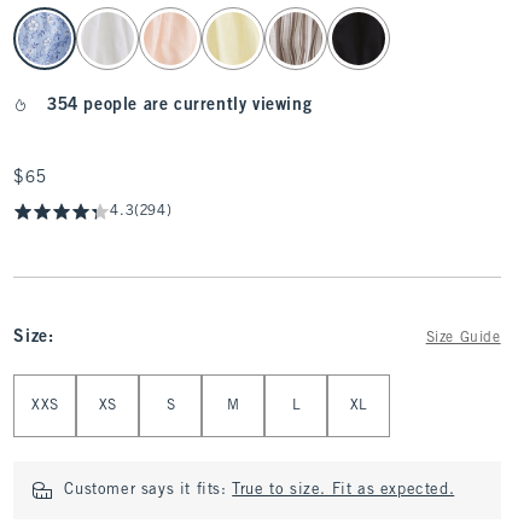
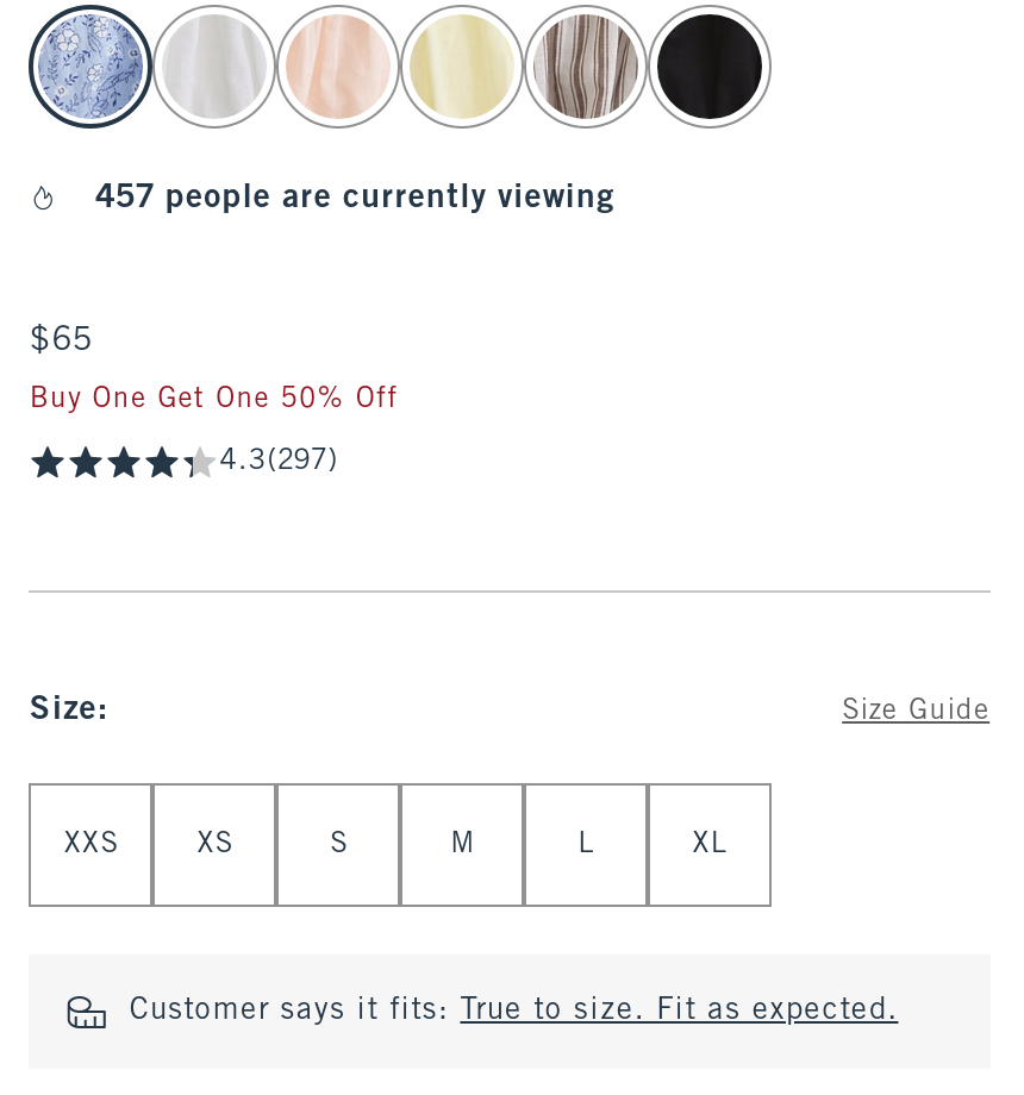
[47,98,312,114] 354 people are currently viewing -> [95,183,615,214] 457 people are currently viewing
[110,204,172,219] 4.3(294) -> [30,386,398,476] Buy One Get One 50% Off | 4.3(297)

